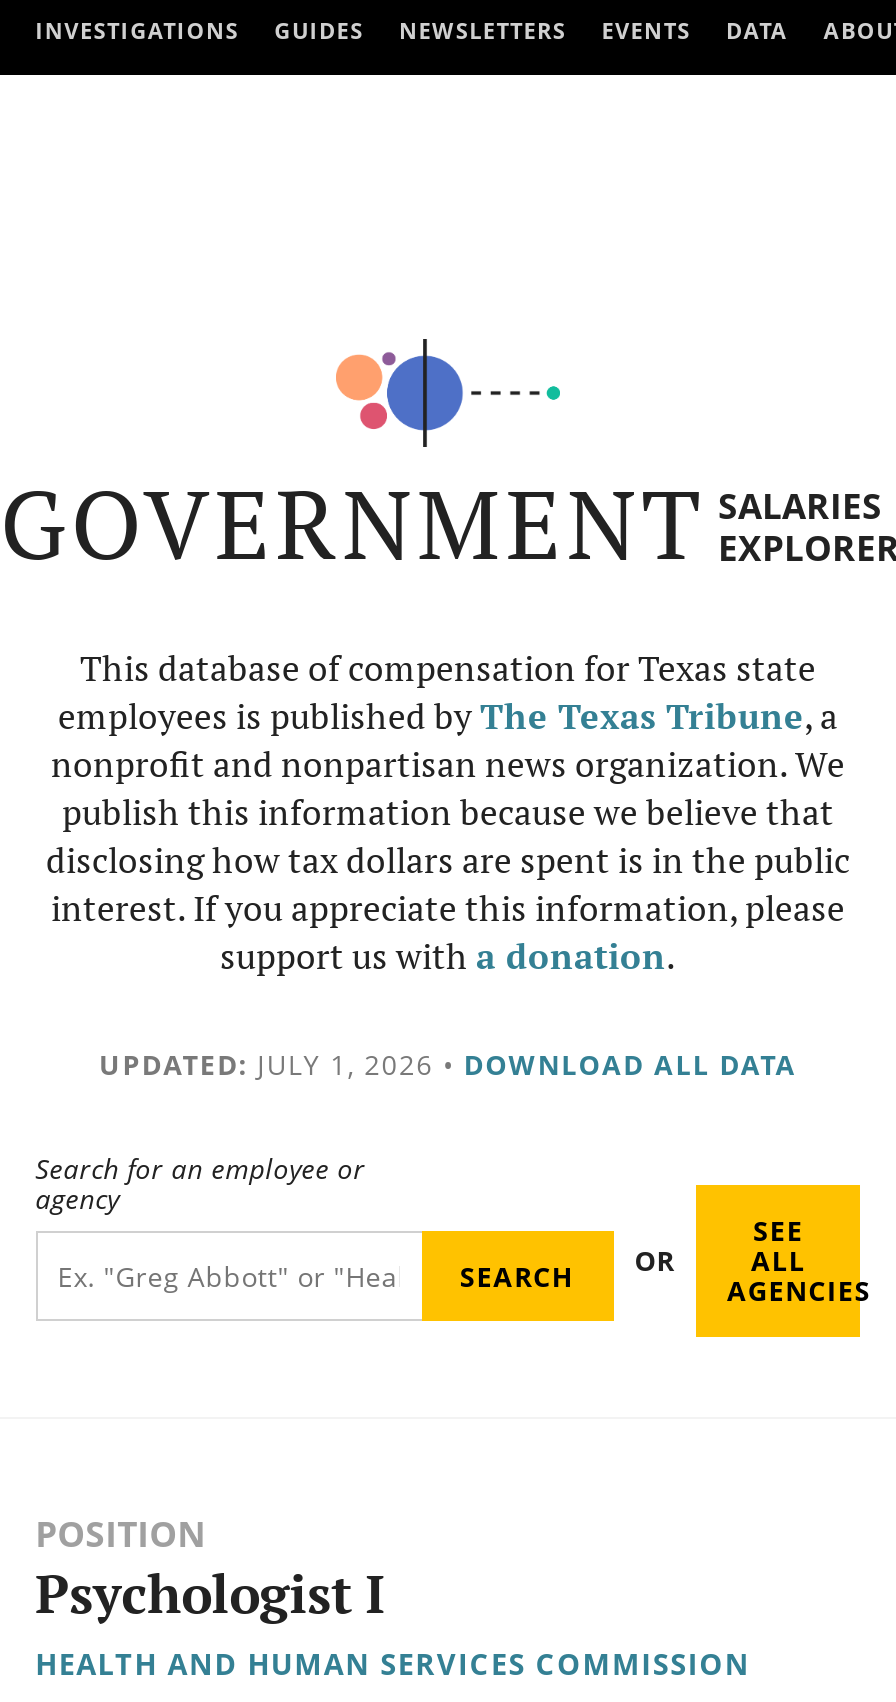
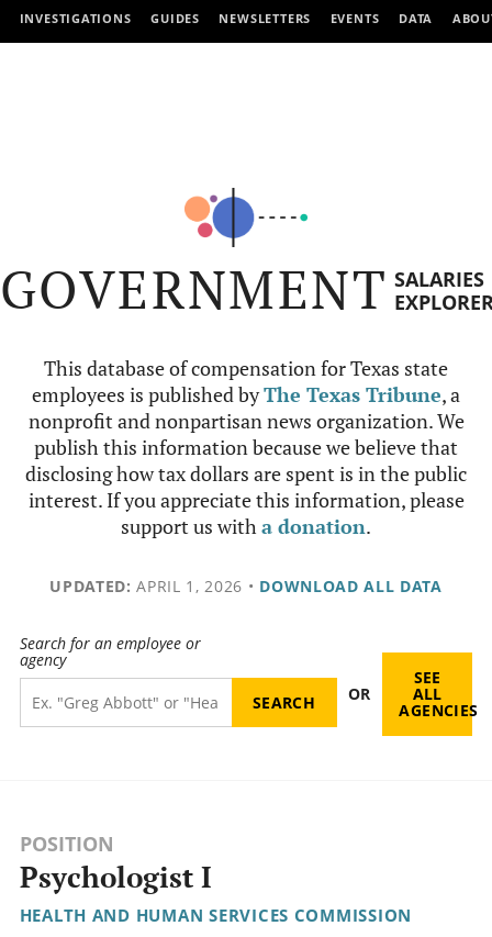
[99,1045,797,1083] UPDATED: JULY 1, 2026 • DOWNLOAD ALL DATA -> [50,576,442,596] UPDATED: APRIL 1, 2026 • DOWNLOAD ALL DATA

